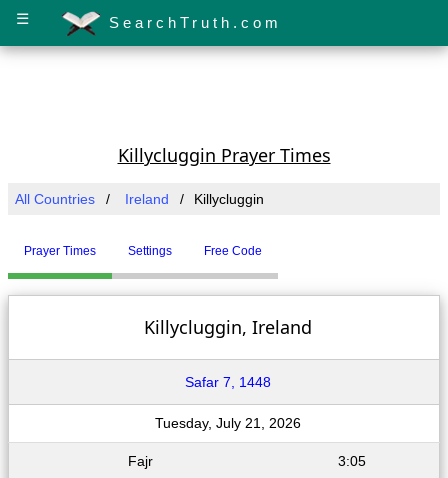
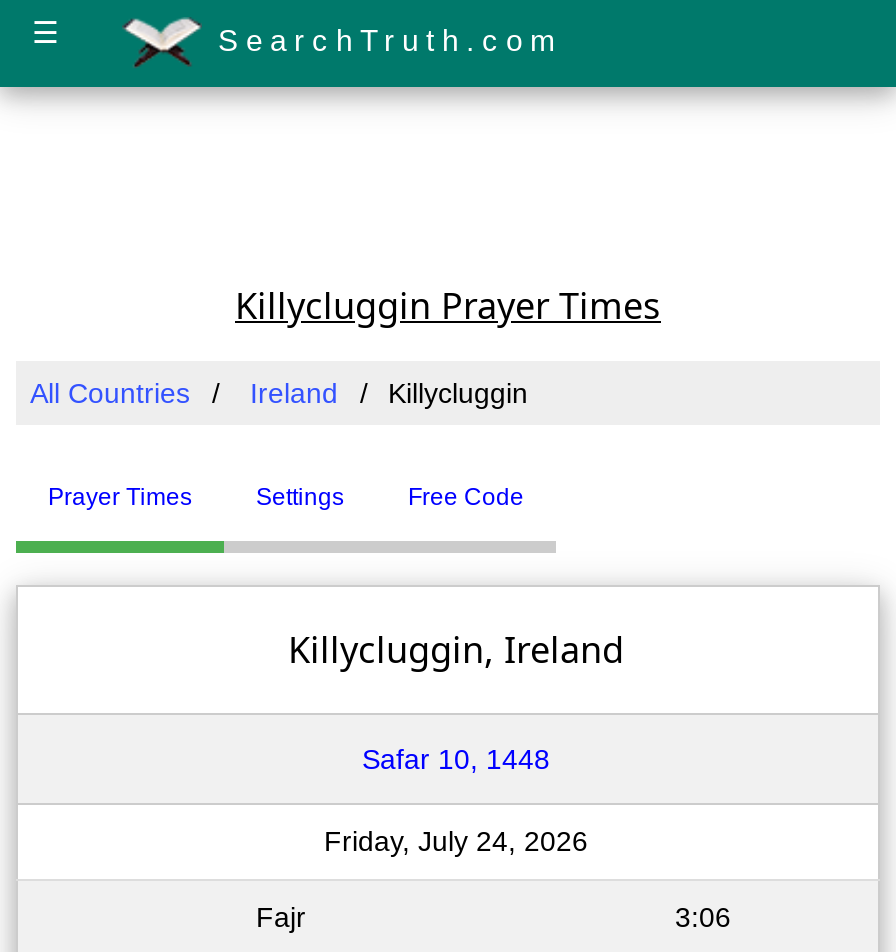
[185,374,271,390] Safar 7, 1448 -> [362,743,550,775] Safar 10, 1448
[155,415,301,431] Tuesday, July 21, 2026 -> [324,825,588,857] Friday, July 24, 2026
[337,453,365,469] 3:05 -> [675,901,731,933] 3:06

